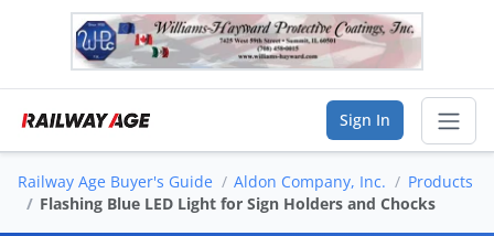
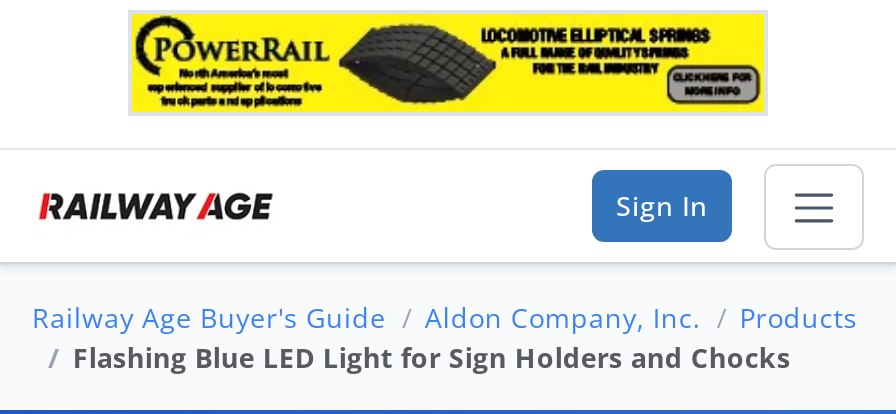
[73,14,421,68] [image] -> [130,12,766,114] [image]

